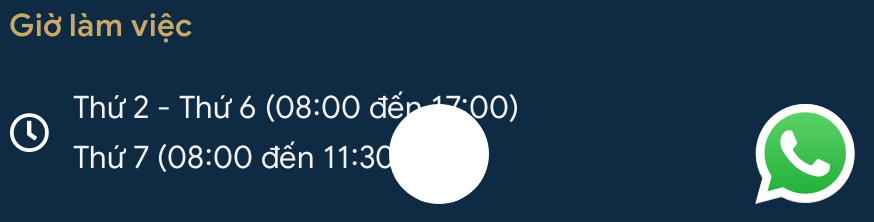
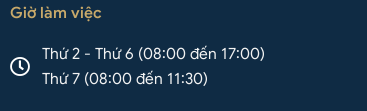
[753,102,857,206] [image] -> none
[391,132,491,206] [image] -> none

